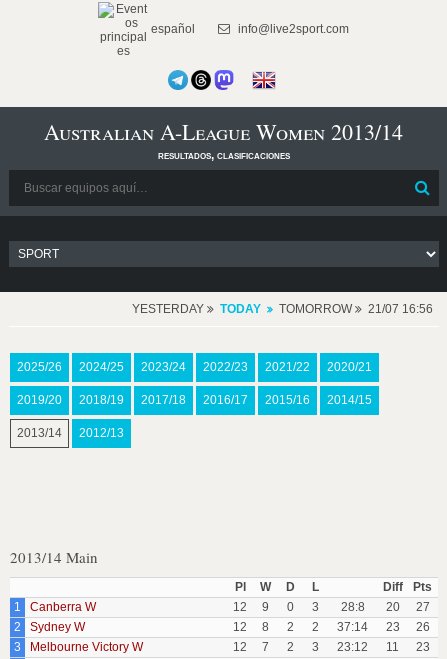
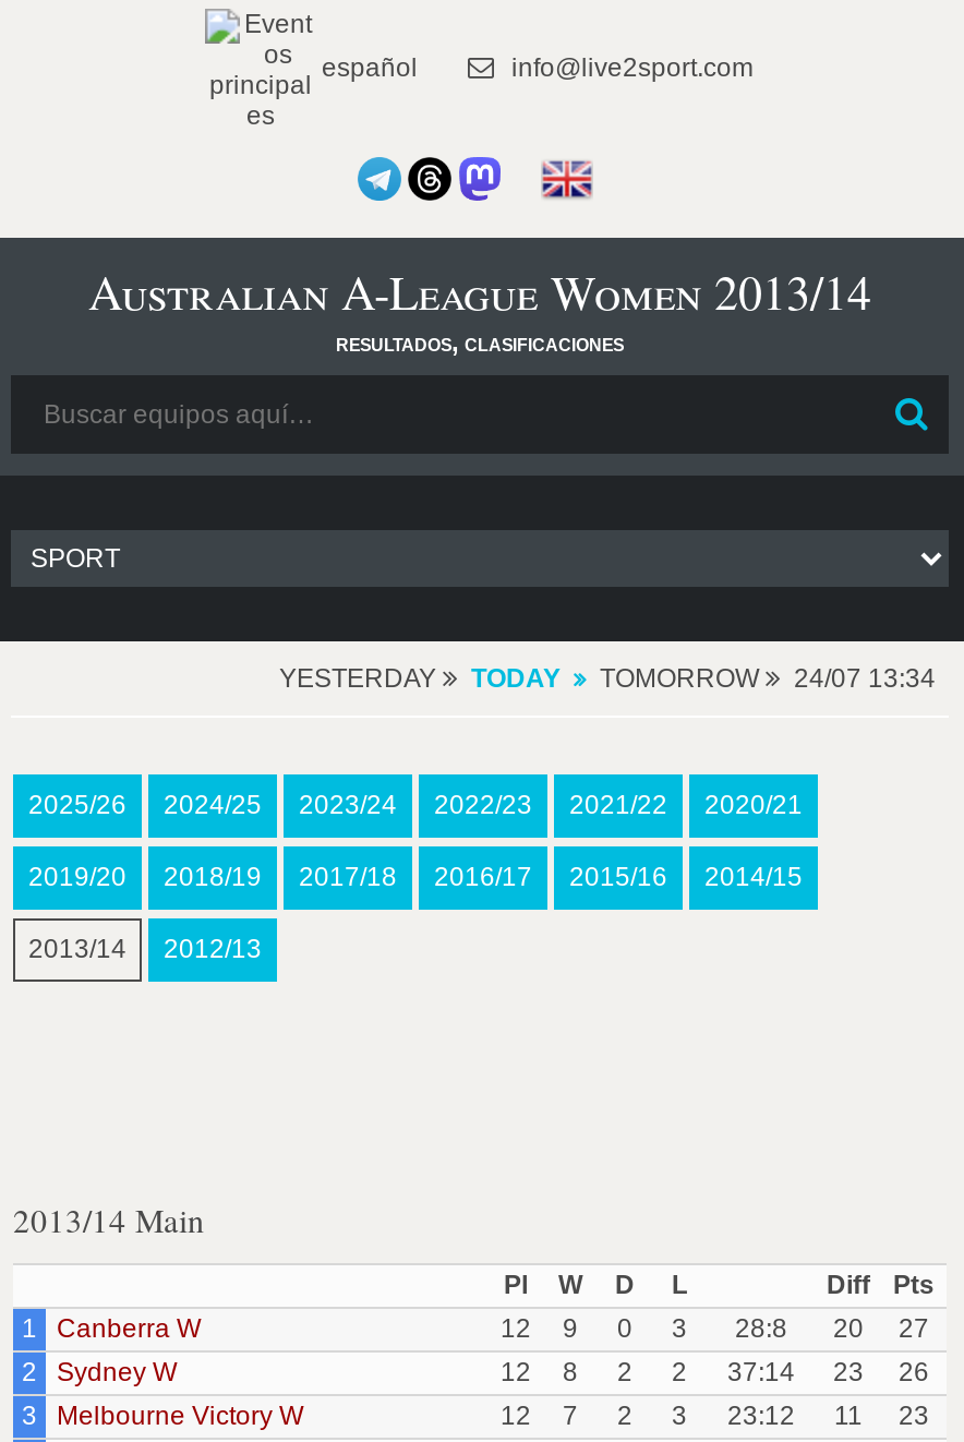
[132,302,433,316] YESTERDAY TODAY TOMORROW 21/07 16:56 -> [279,663,936,694] YESTERDAY TODAY TOMORROW 24/07 13:34

